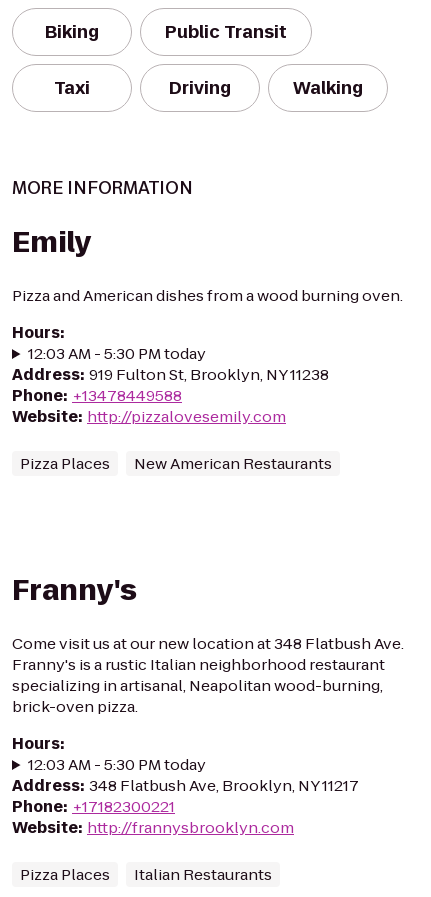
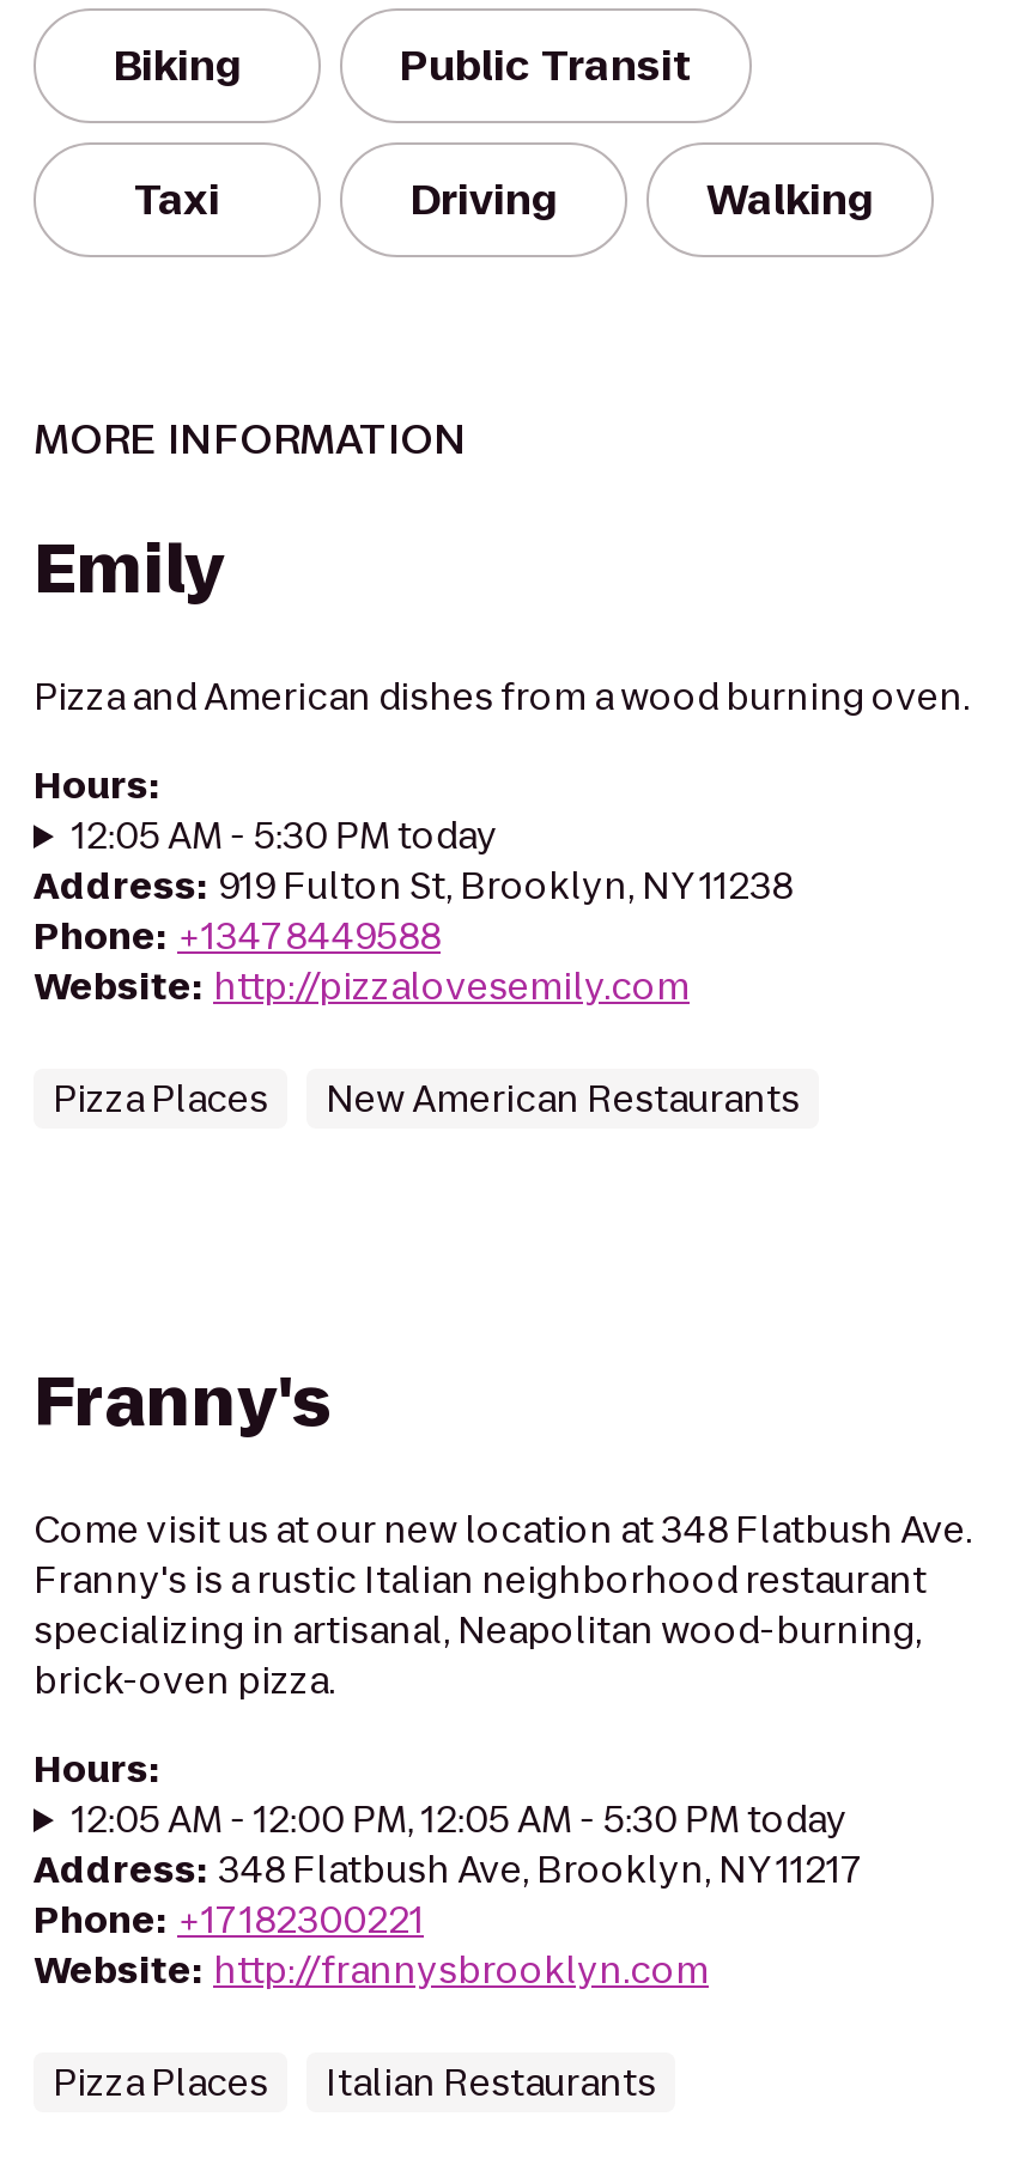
[28,343,206,364] 12:03 AM - 5:30 PM today -> [72,810,498,860] 12:05 AM - 5:30 PM today
[28,754,206,775] 12:03 AM - 5:30 PM today -> [72,1794,847,1844] 12:05 AM - 12:00 PM, 12:05 AM - 5:30 PM today

